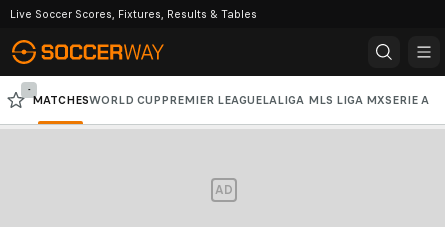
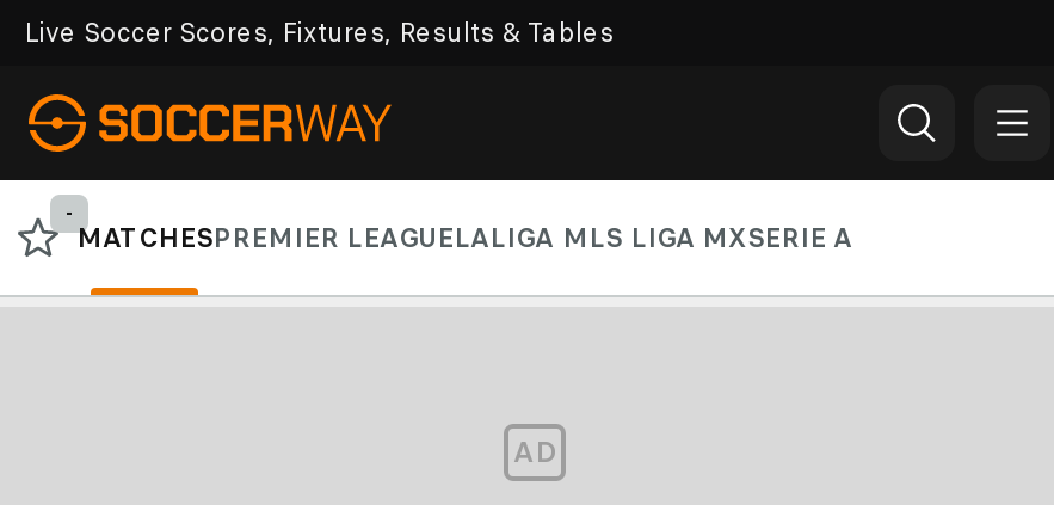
[32,93,429,107] MATCHESWORLD CUP PREMIER LEAGUELALIGA MLS LIGA MXSERIE A -> [76,221,852,254] MATCHESPREMIER LEAGUELALIGA MLS LIGA MXSERIE A

